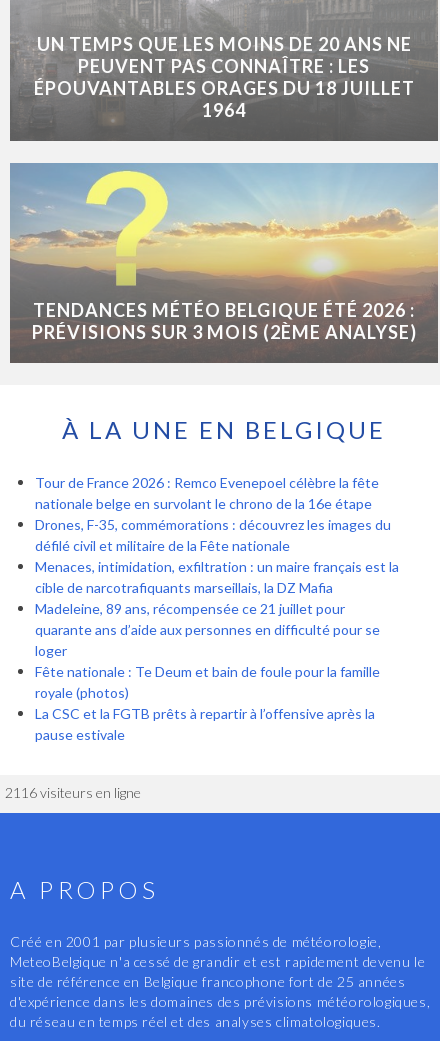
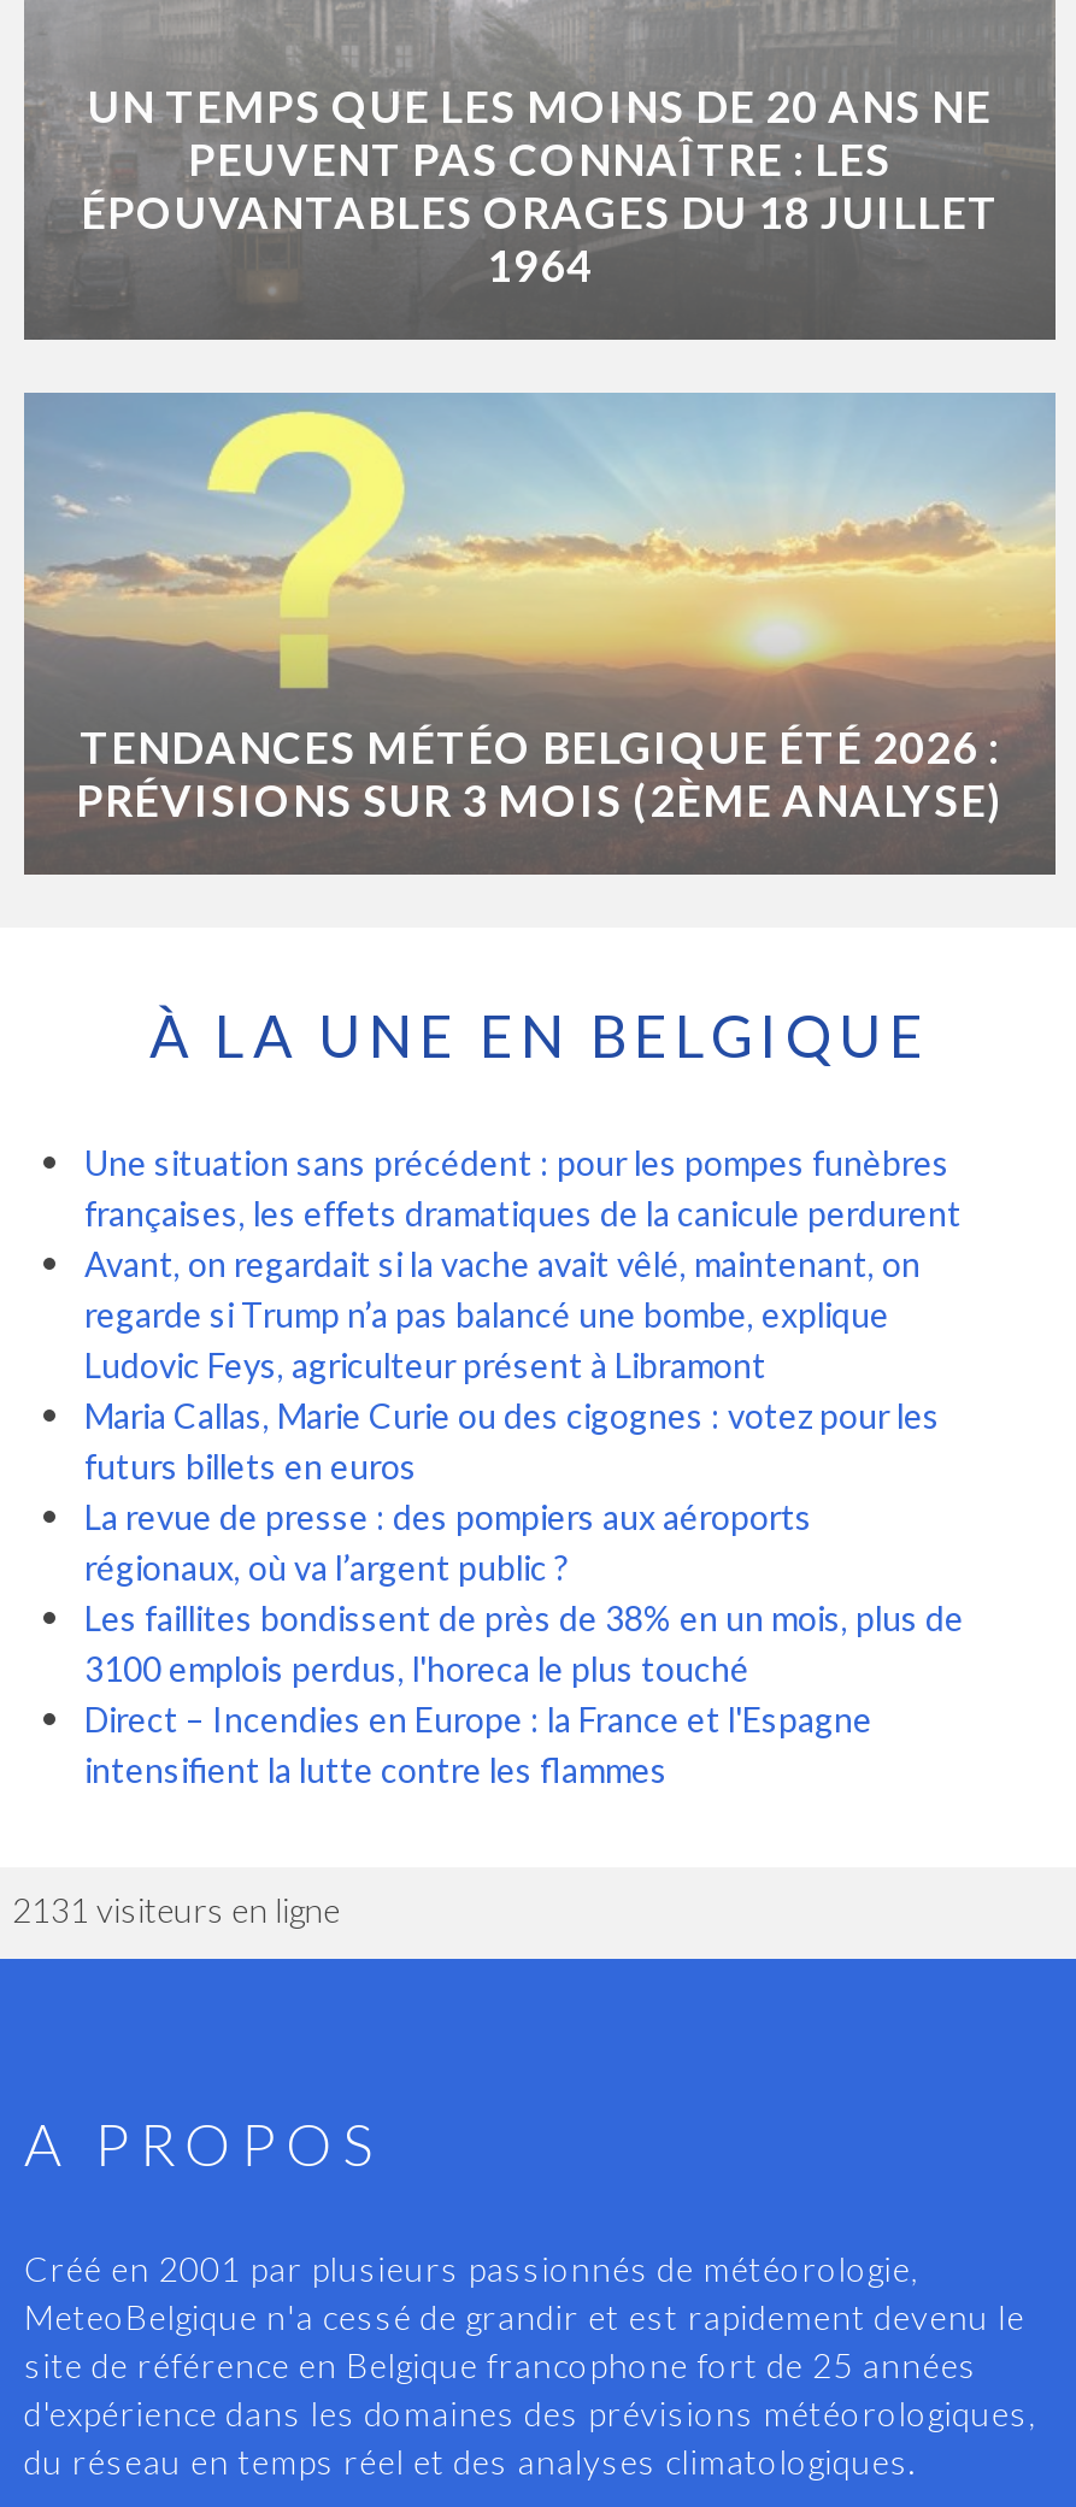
[35,474,399,743] Tour de France 2026 : Remco Evenepoel célèbre la fête | nationale belge en survolant le chrono de la 16e étape | Drones, F-35, commémorations : découvrez les images du | défilé civil et militaire de la Fête nationale | Menaces, intimidation, exfiltration : un maire français est la | cible de narcotrafiquants marseillais, la DZ Mafia | Madeleine, 89 ans, récompensée ce 21 juillet pour | quarante ans d’aide aux personnes en difficulté pour se | loger | Fête nationale : Te Deum et bain de foule pour la famille | royale (photos) | La CSC et la FGTB prêts à repartir à l’offensive après la | pause estivale -> [84,1142,964,1790] Une situation sans précédent : pour les pompes funèbres | françaises, les effets dramatiques de la canicule perdurent | Avant, on regardait si la vache avait vêlé, maintenant, on | regarde si Trump n’a pas balancé une bombe, explique | Ludovic Feys, agriculteur présent à Libramont | Maria Callas, Marie Curie ou des cigognes : votez pour les | futurs billets en euros | La revue de presse : des pompiers aux aéroports | régionaux, où va l’argent public ? | Les faillites bondissent de près de 38% en un mois, plus de | 3100 emplois perdus, l'horeca le plus touché | Direct – Incendies en Europe : la France et l'Espagne | intensifient la lutte contre les flammes
[5,784,141,801] 2116 visiteurs en ligne -> [12,1889,340,1930] 2131 visiteurs en ligne

